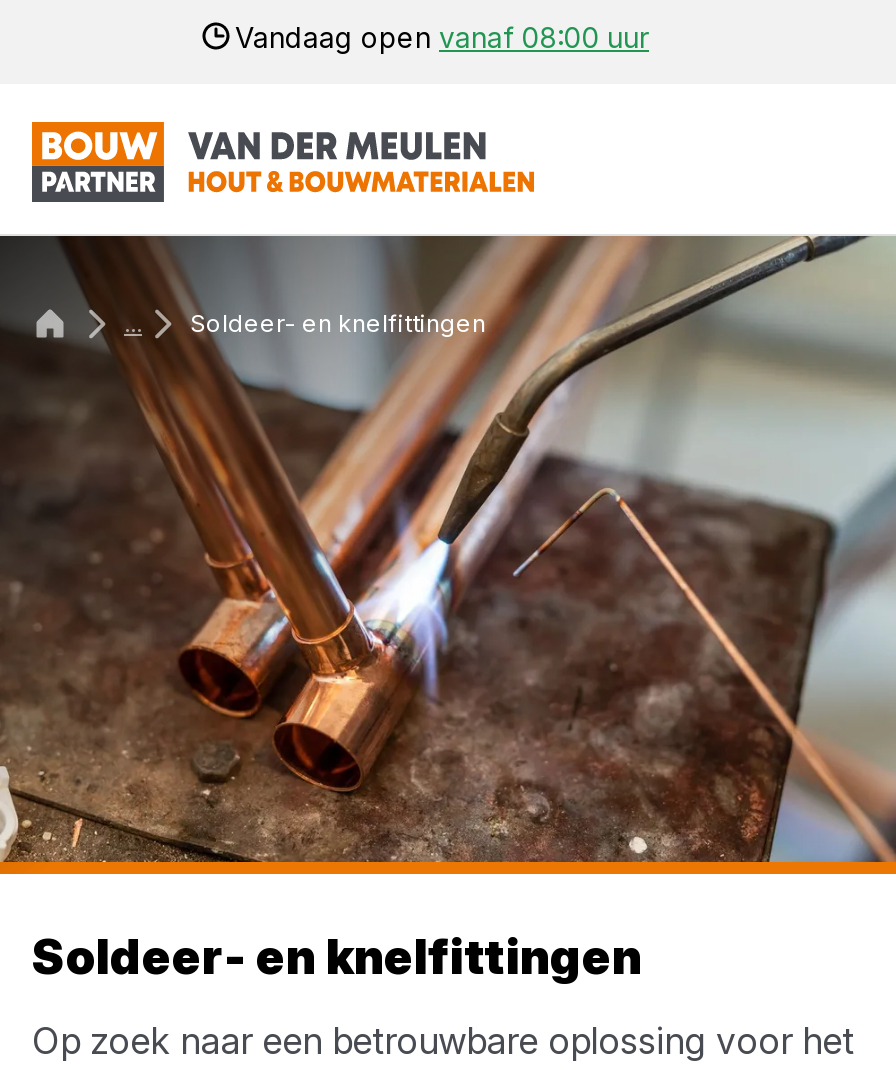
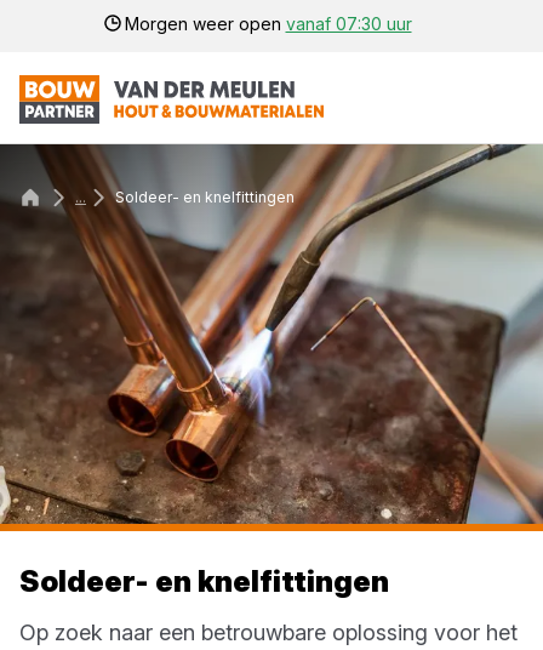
[235,19,649,53] Vandaag open vanaf 08:00 uur -> [124,13,411,33] Morgen weer open vanaf 07:30 uur

